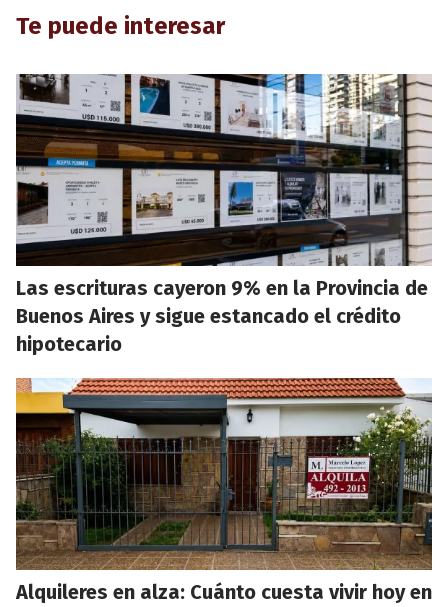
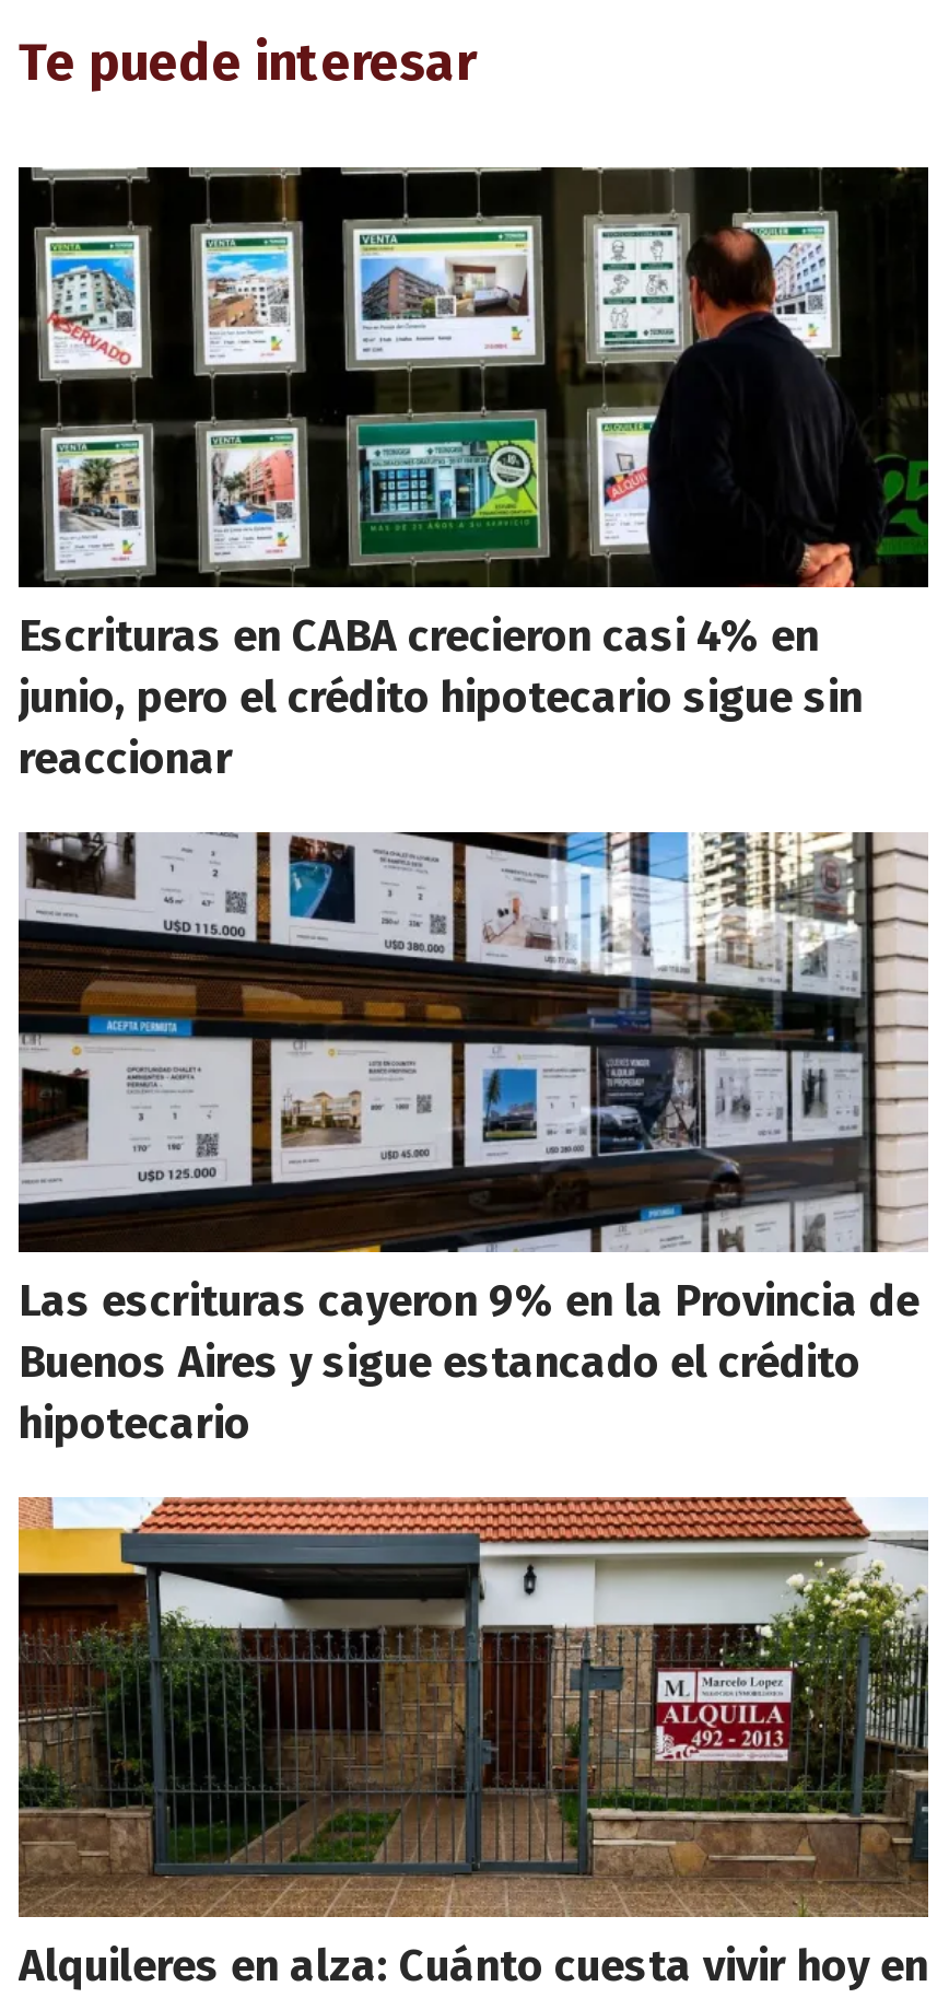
none -> [16,165,930,785] [image] | Escrituras en CABA crecieron casi 4% en | junio, pero el crédito hipotecario sigue sin | reaccionar

